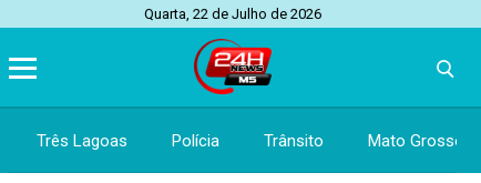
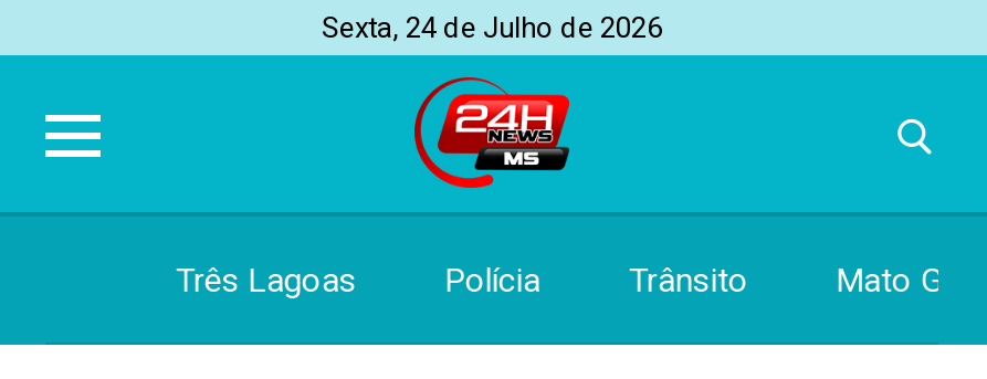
[144,6,321,22] Quarta, 22 de Julho de 2026 -> [322,11,662,44] Sexta, 24 de Julho de 2026

